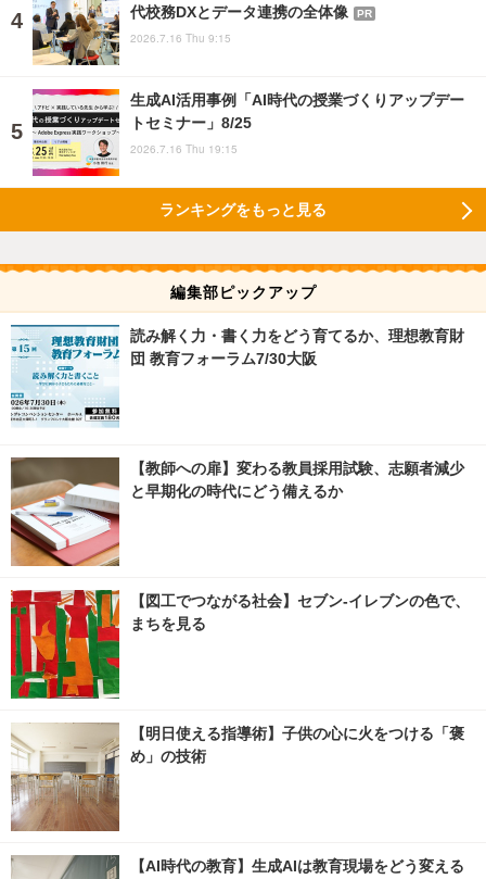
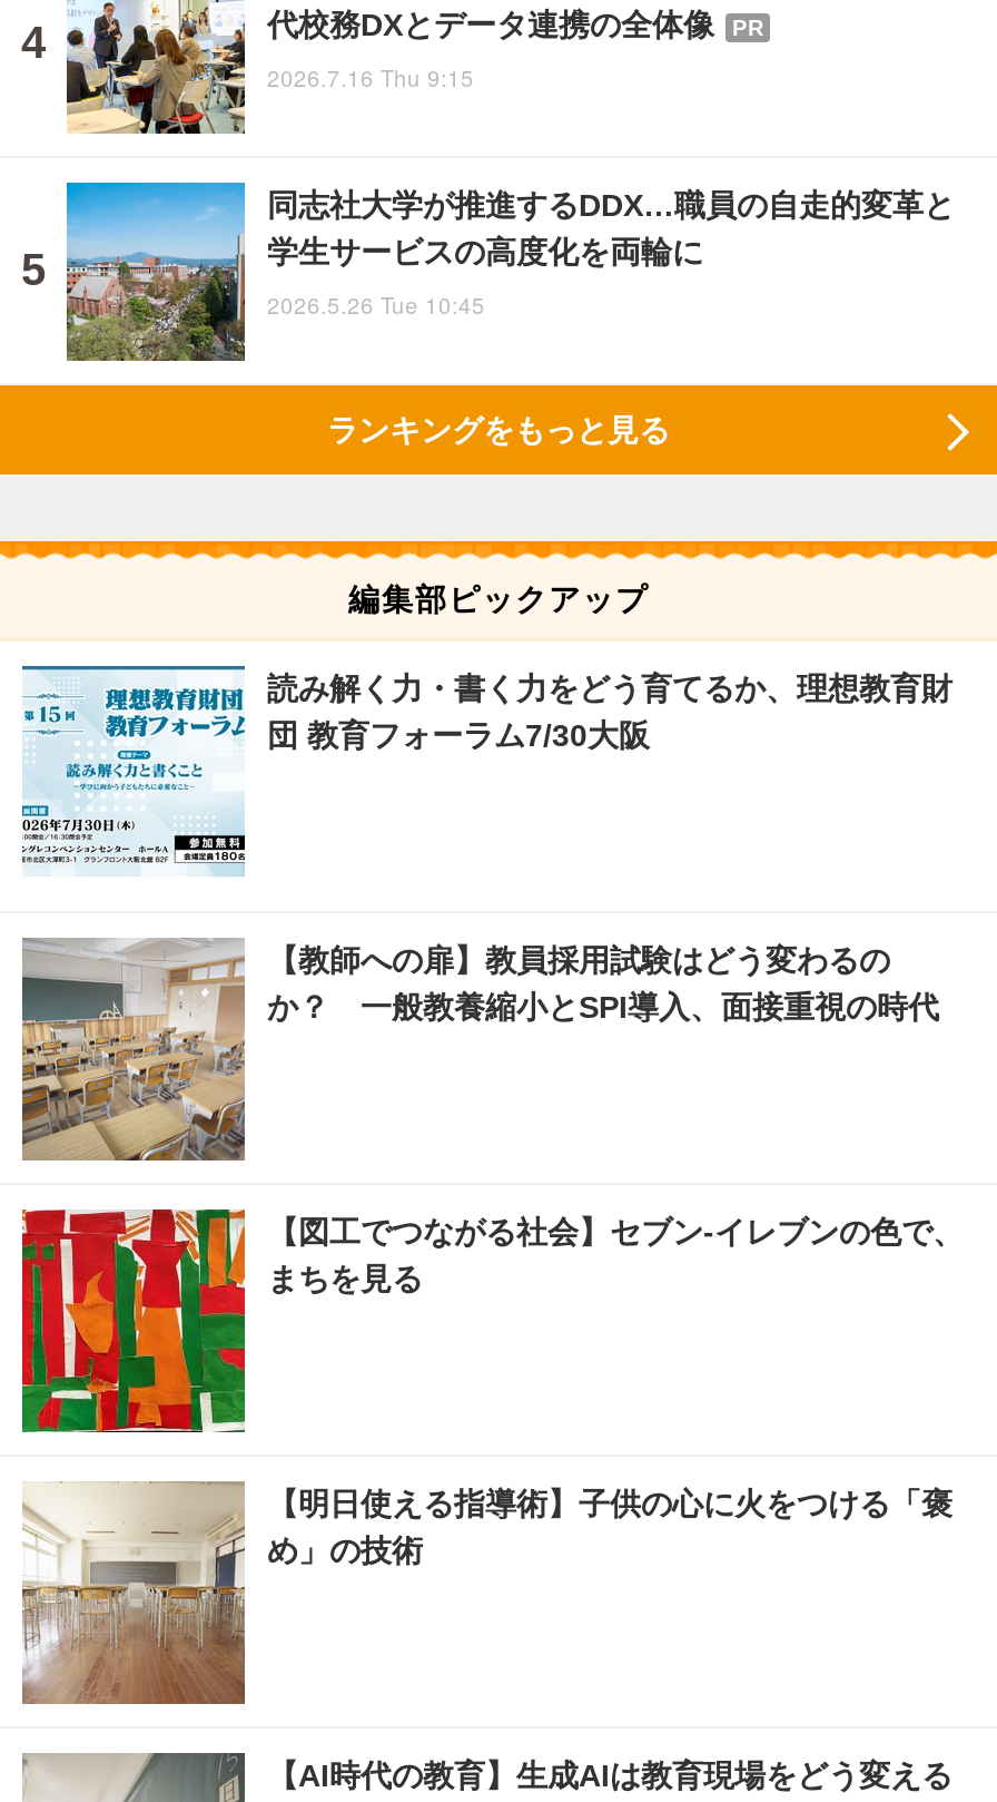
[31,88,464,177] [image] | 生成AI活用事例「AI時代の授業づくりアップデー | トセミナー」8/25 -> [65,180,955,363] [image] | 同志社大学が推進するDDX…職員の自走的変革と | 学生サービスの高度化を両輪に
[130,141,238,156] 2026.7.16 Thu 19:15 -> [267,290,485,321] 2026.5.26 Tue 10:45
[11,456,464,566] [image] | 【教師への扉】変わる教員採用試験、志願者減少 | と早期化の時代にどう備えるか -> [22,938,939,1163] [image] | 【教師への扉】教員採用試験はどう変わるの | か？ 一般教養縮小とSPI導入、面接重視の時代

